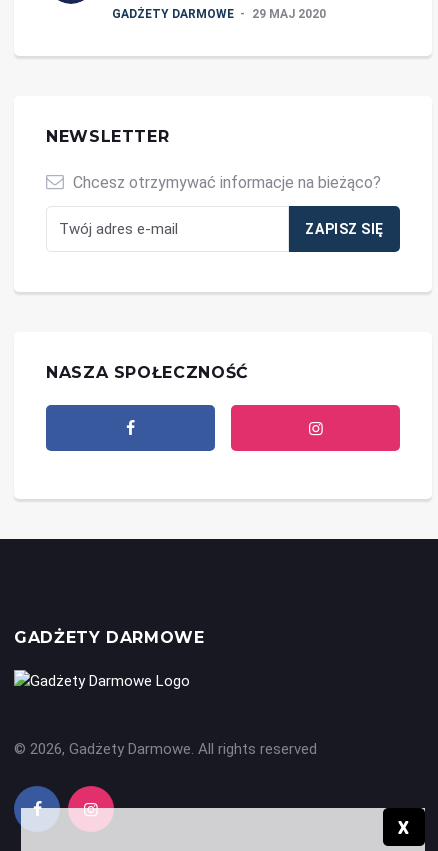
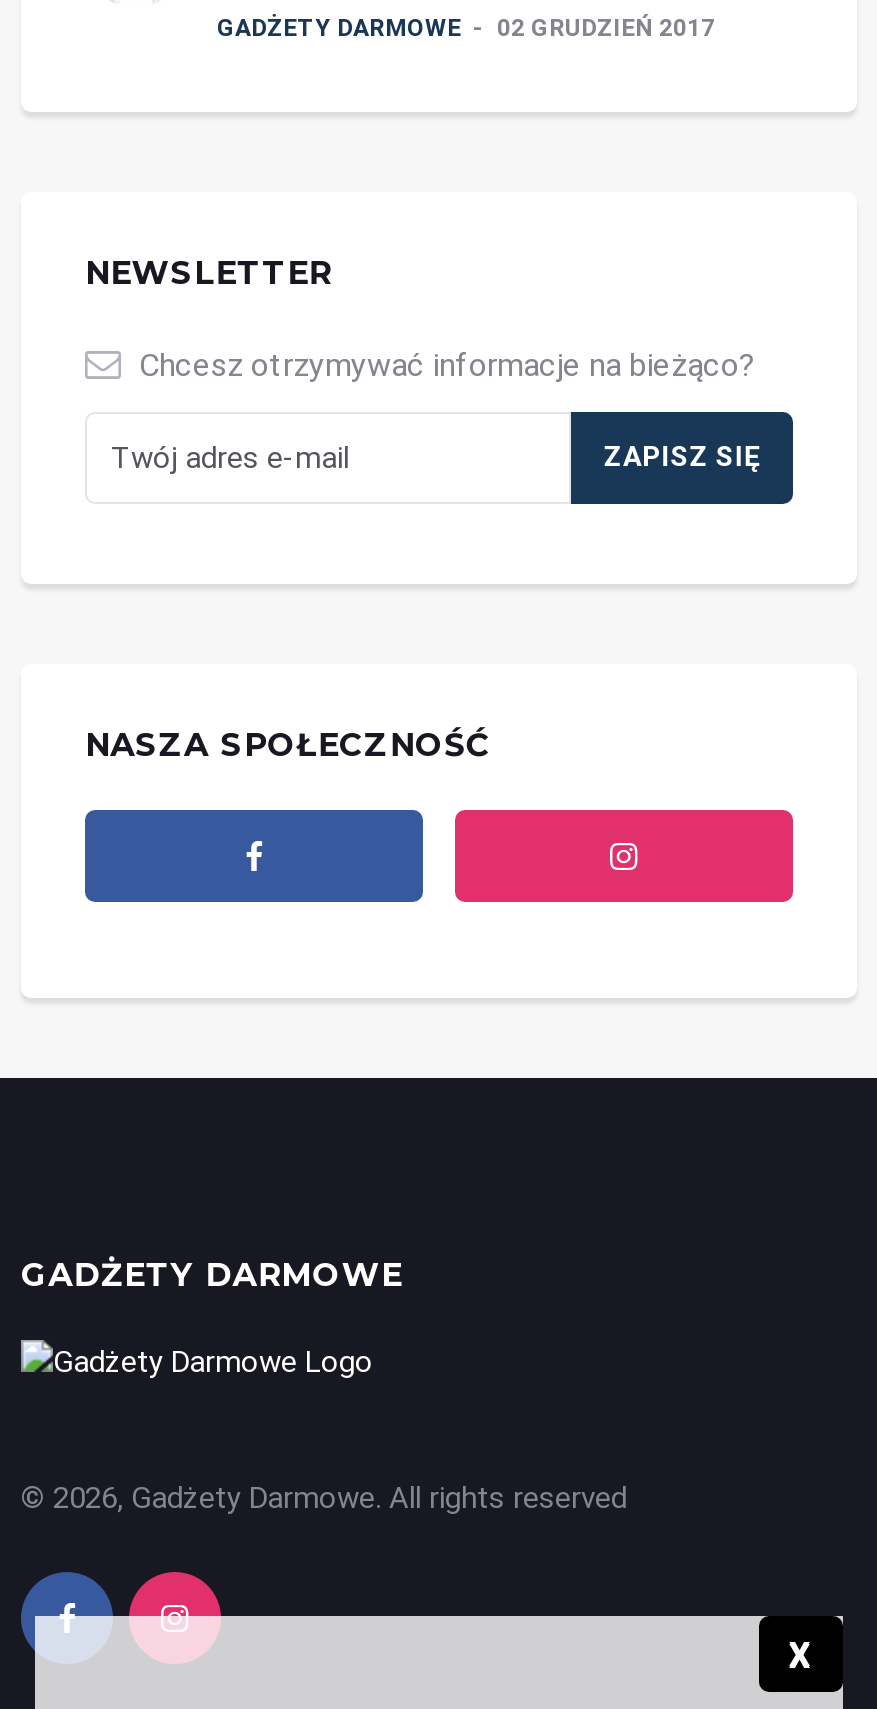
[112,7,326,21] GADŻETY DARMOWE 29 MAJ 2020 -> [217,14,715,42] GADŻETY DARMOWE 02 GRUDZIEŃ 2017

